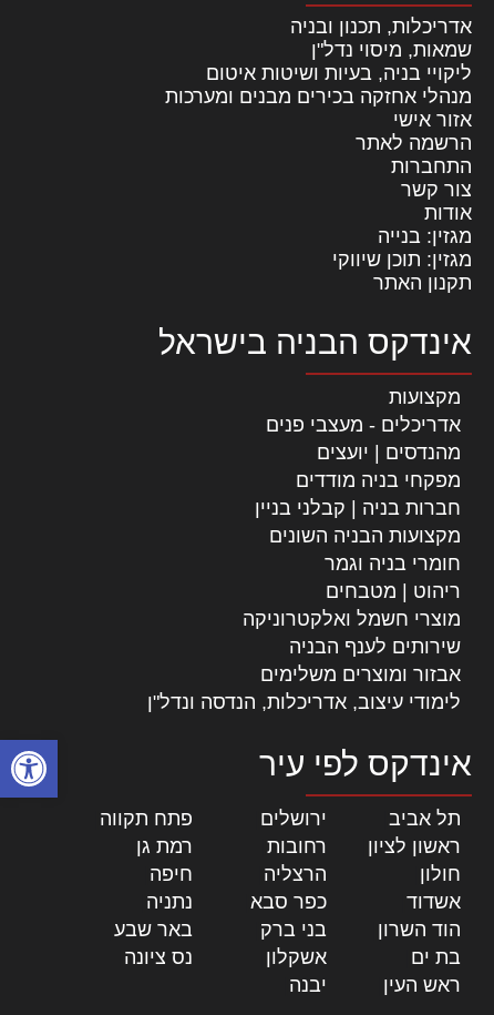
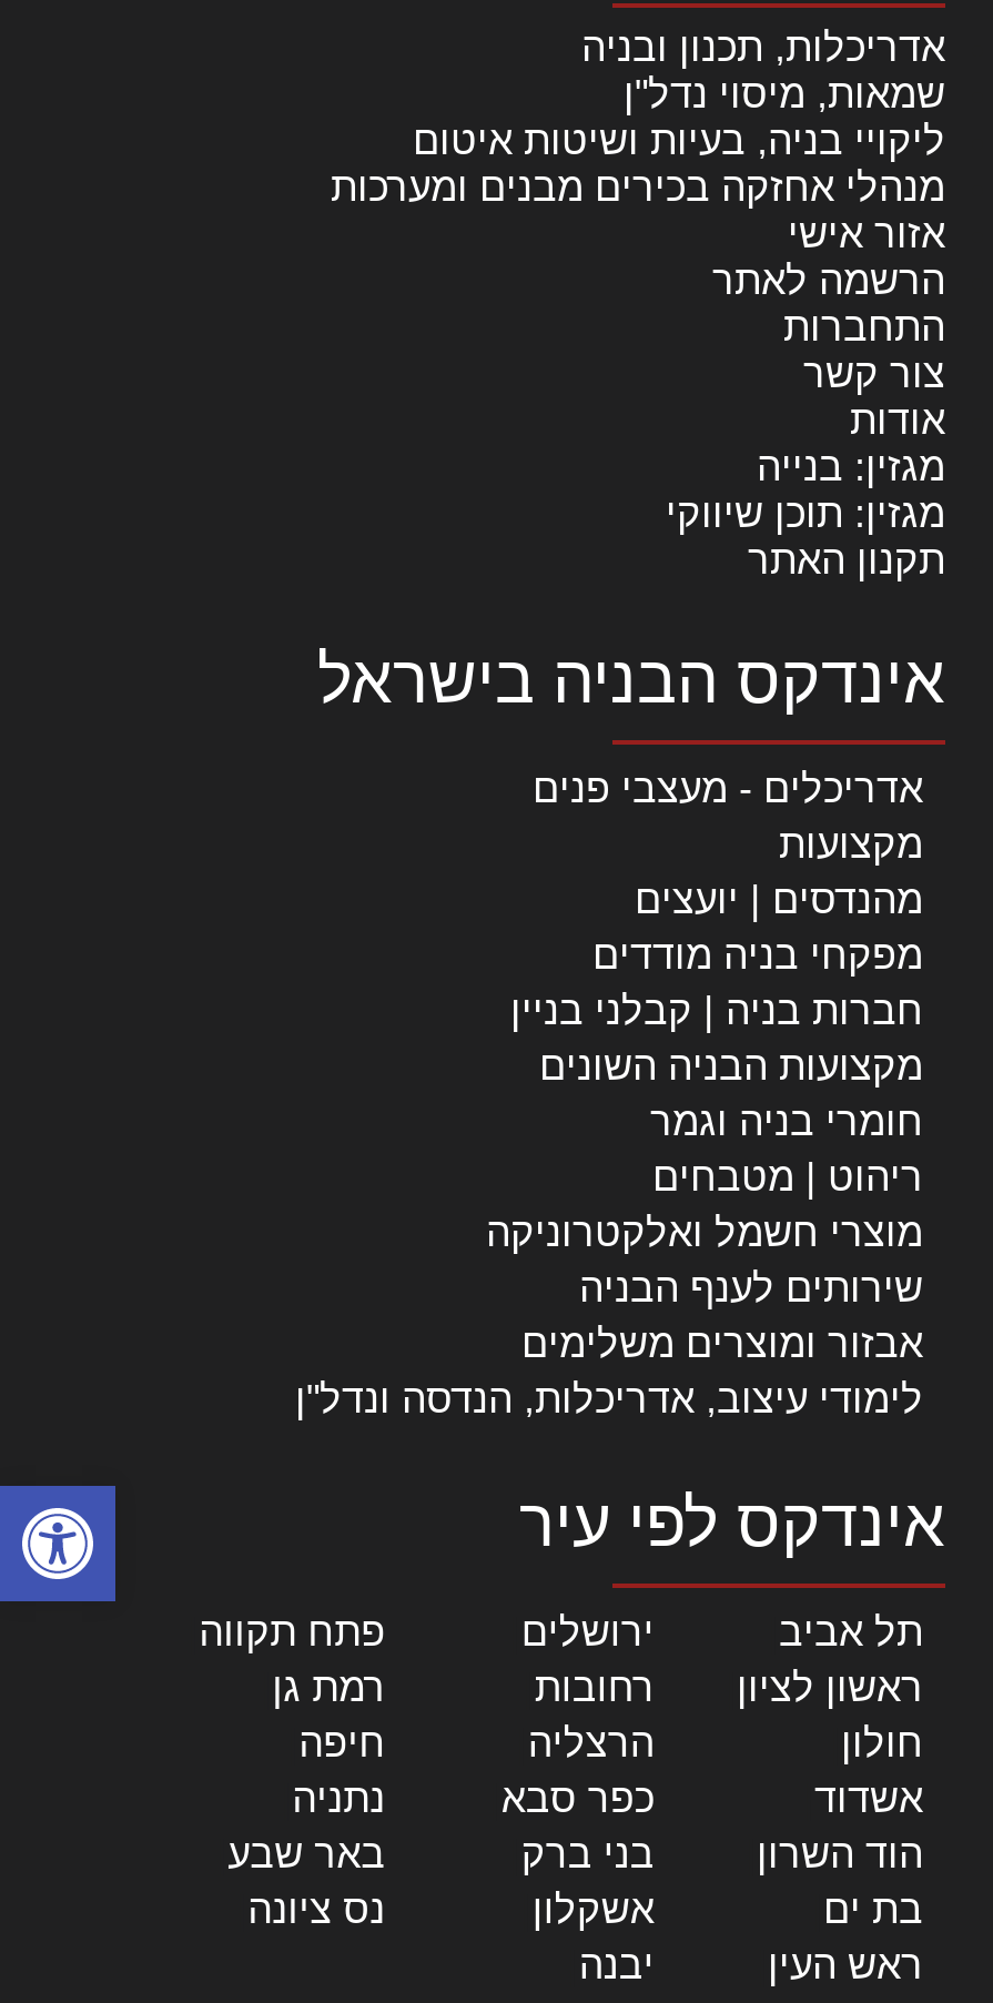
moved [389,386,461,408] -> [779,822,923,866]: מקצועות
moved [266,414,461,436] -> [533,767,923,811]: אדריכלים - מעצבי פנים

